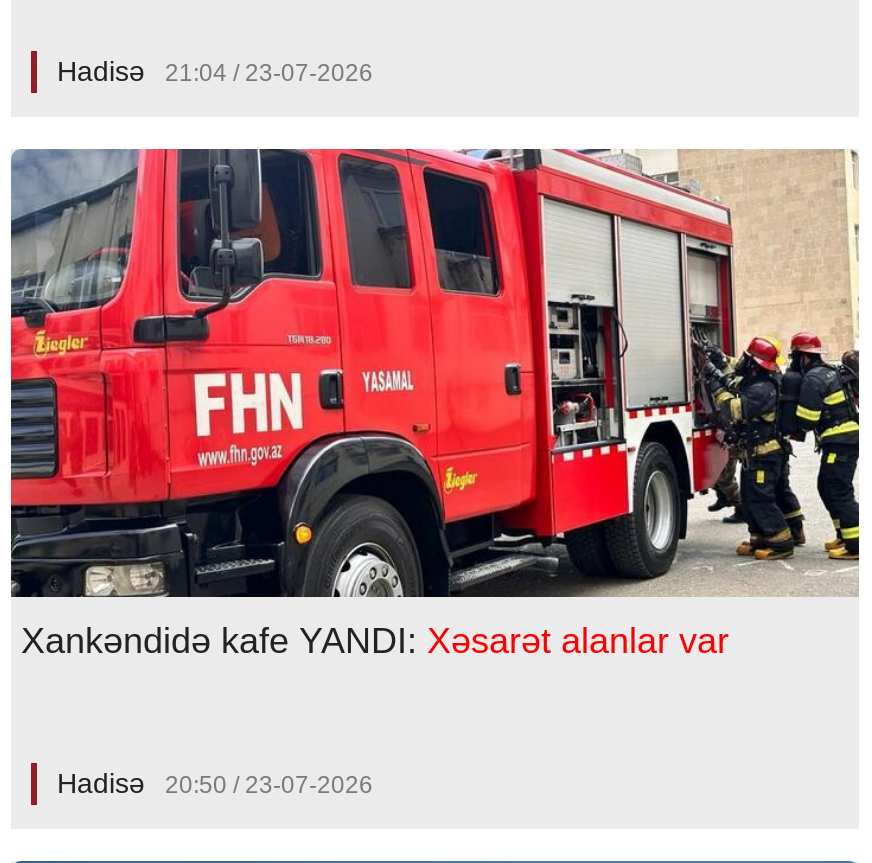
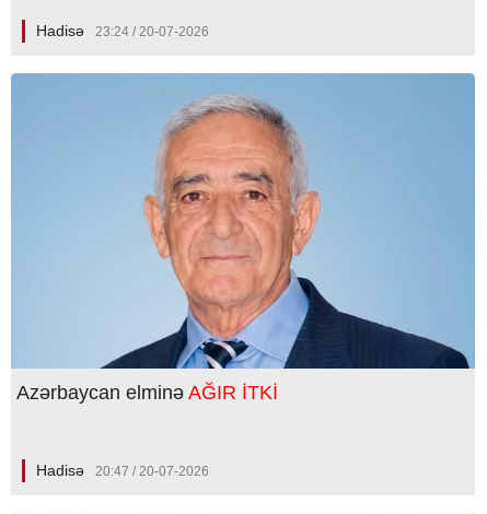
[57,55,373,87] Hadisə 21:04 / 23-07-2026 -> [36,22,209,39] Hadisə 23:24 / 20-07-2026
[9,147,861,661] [image] | Xankəndidə kafe YANDI: Xəsarət alanlar var -> [11,73,476,404] [image] | Azərbaycan elminə AĞIR İTKİ
[57,767,373,799] Hadisə 20:50 / 23-07-2026 -> [36,462,209,479] Hadisə 20:47 / 20-07-2026

